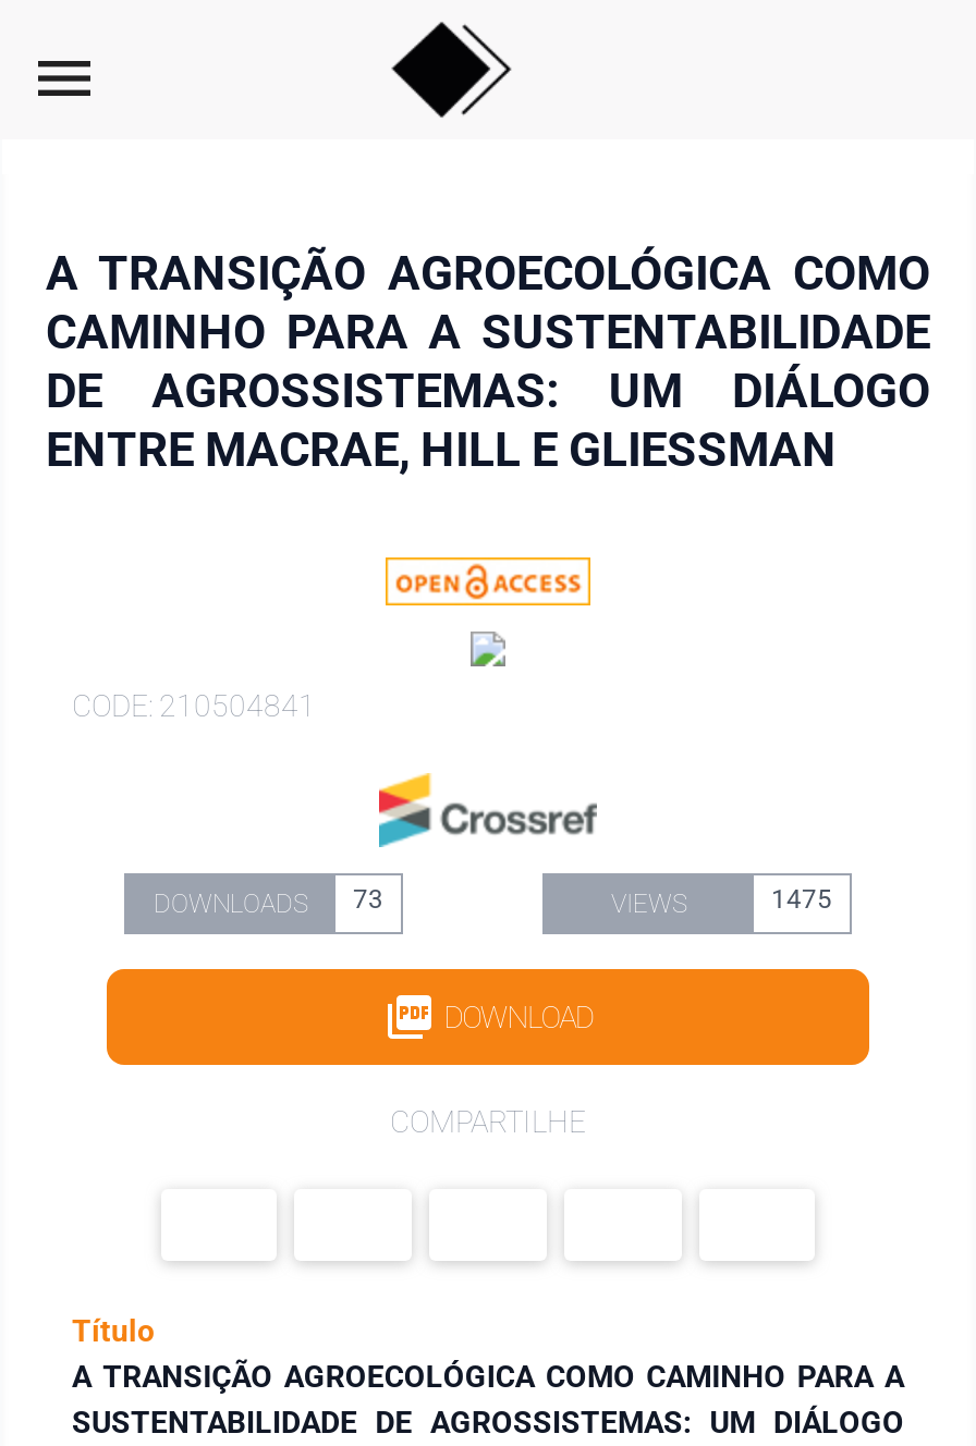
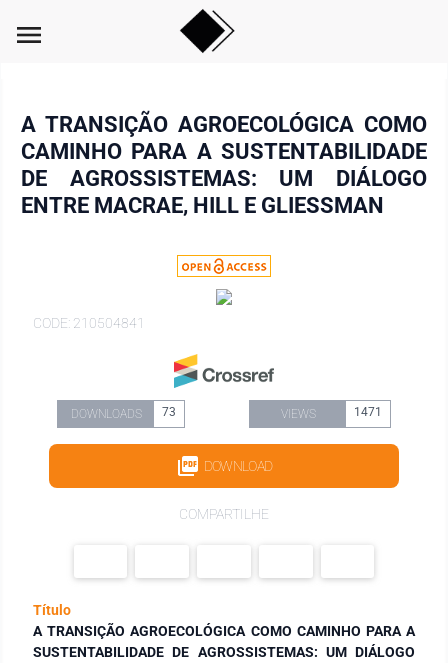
[771,884,832,915] 1475 -> [354,405,382,419] 1471

